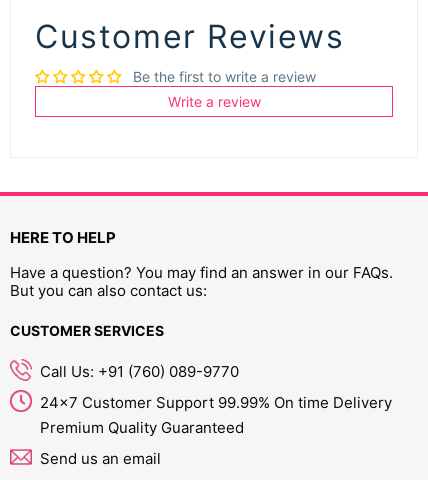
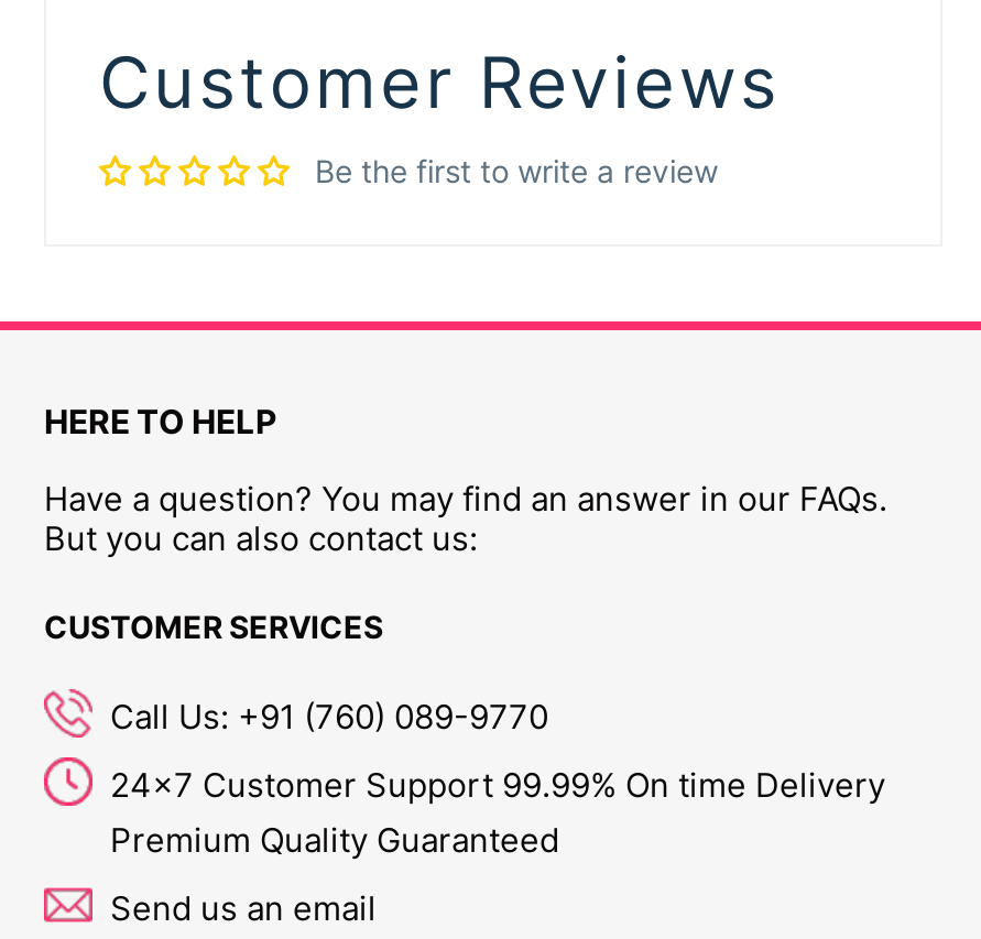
[167,93,260,110] Write a review -> none

